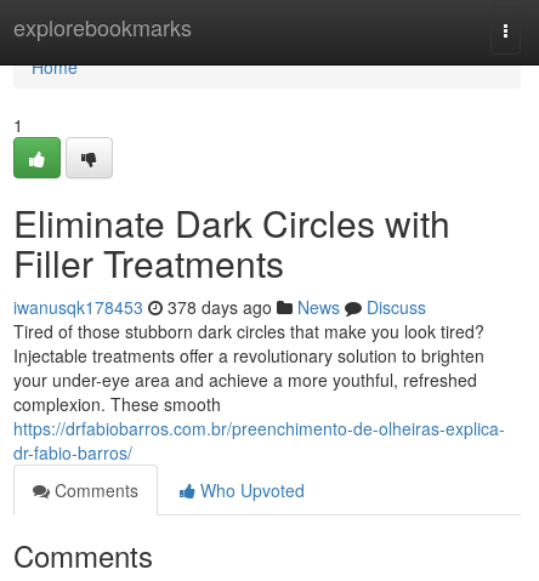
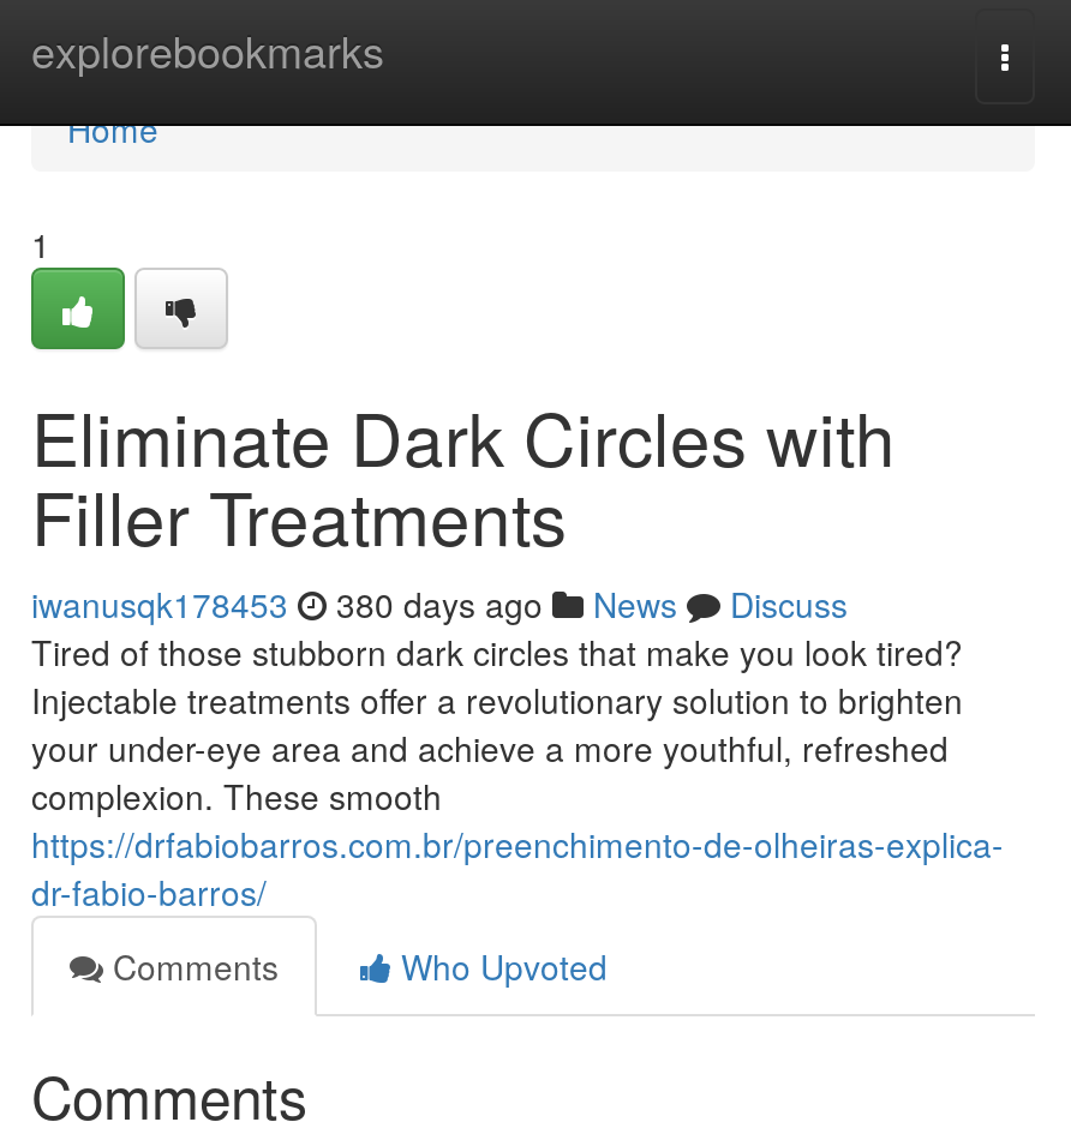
[13,295,426,319] iwanusqk178453 378 days ago News Discuss -> [31,580,848,628] iwanusqk178453 380 days ago News Discuss

